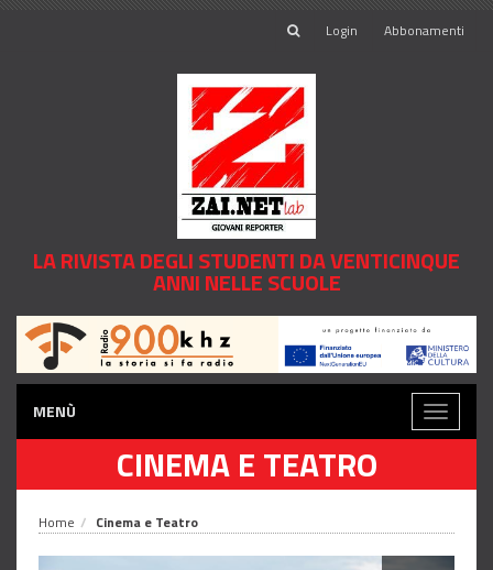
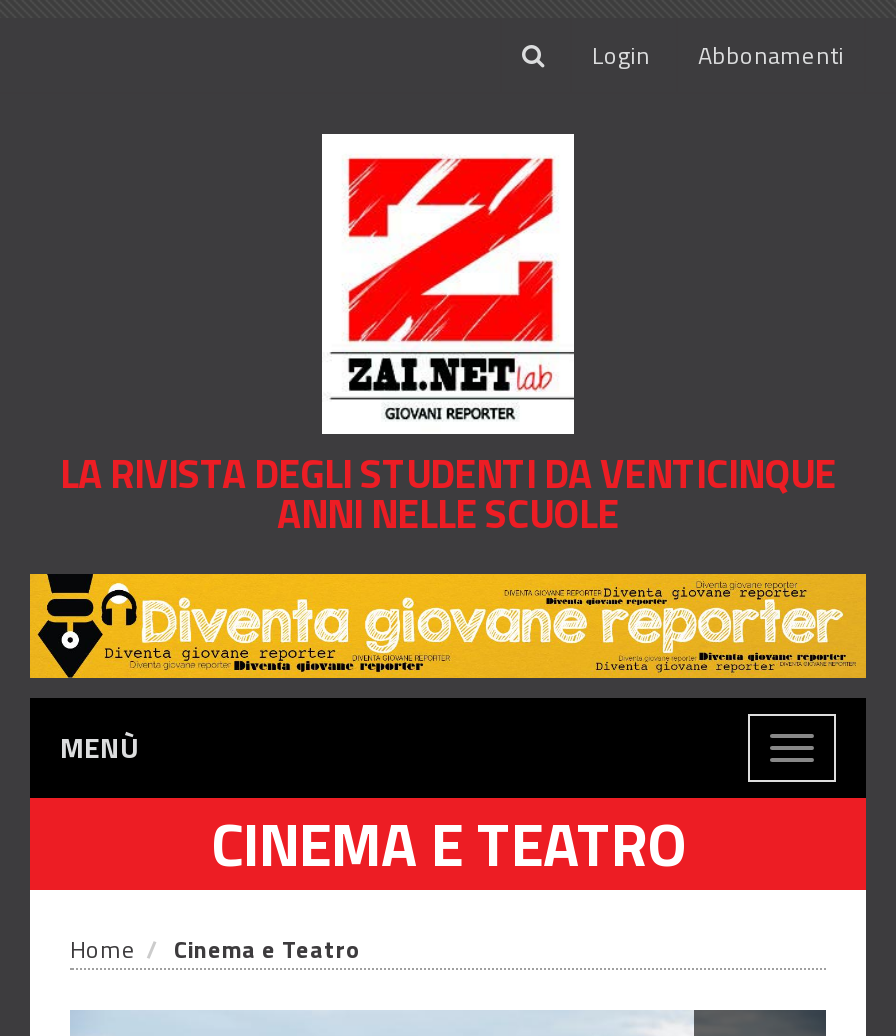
[15,315,478,374] [image] -> [28,572,868,680] [image]

